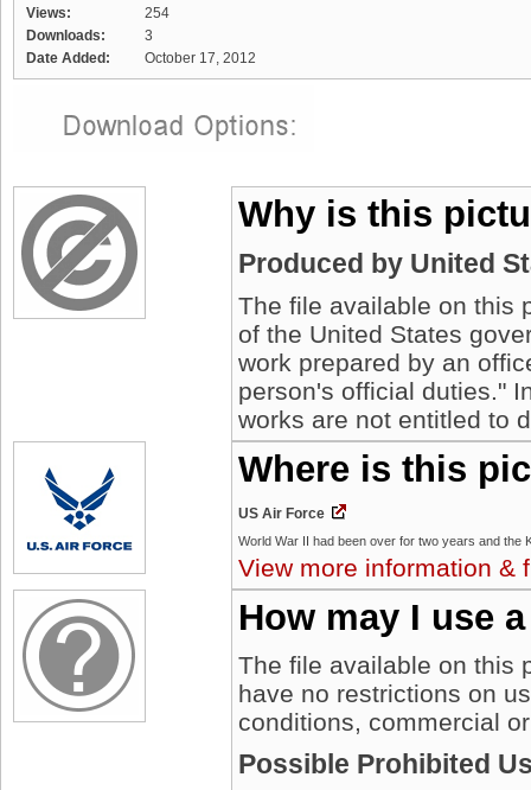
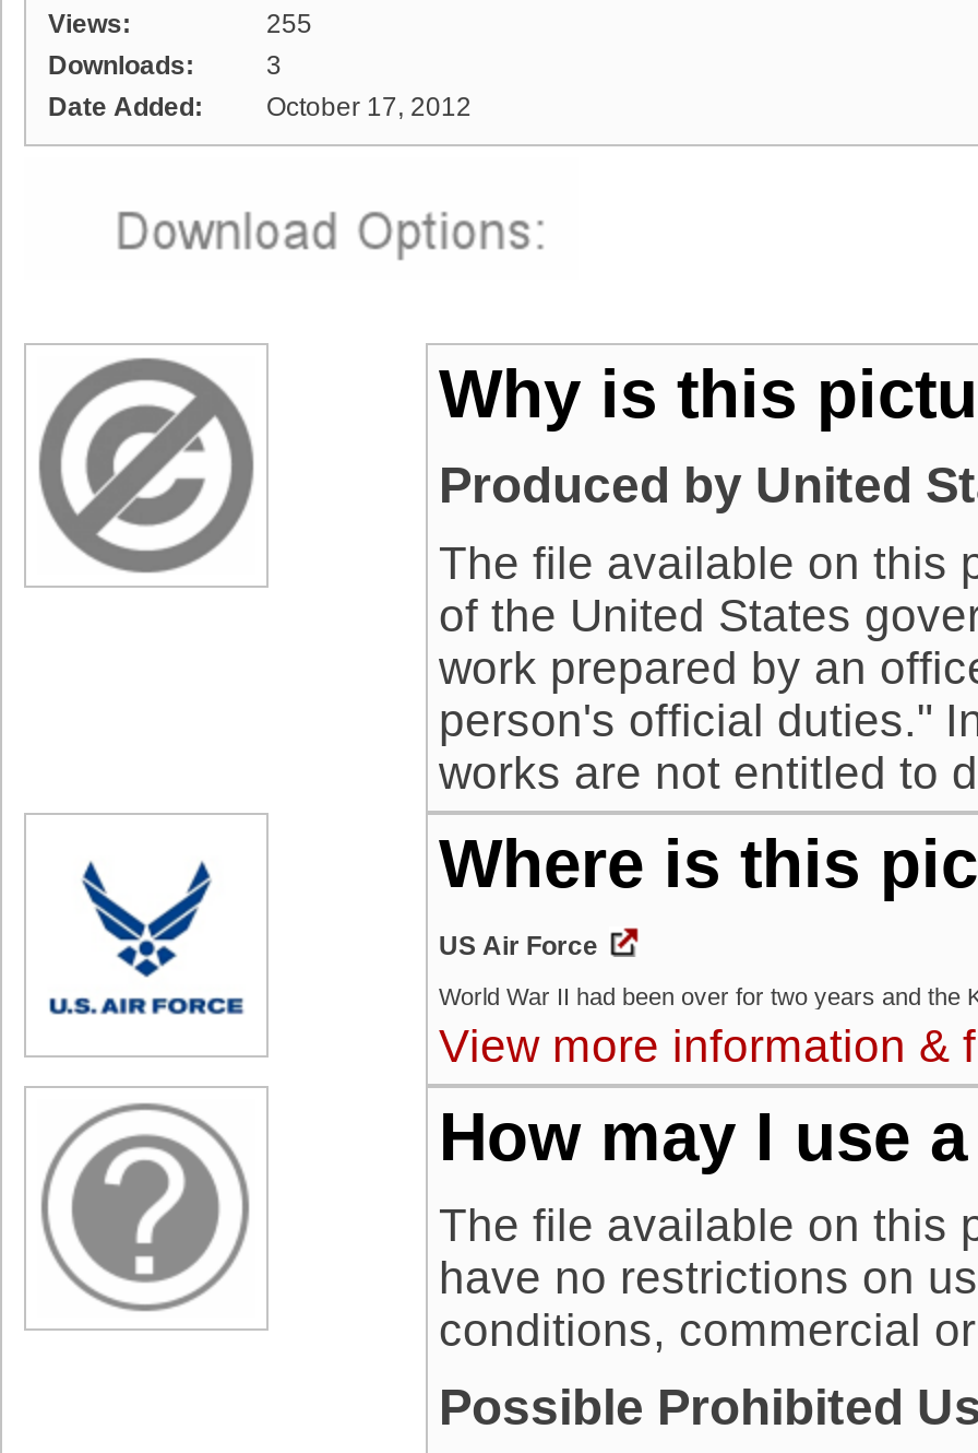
[145,5,169,21] 254 -> [266,9,312,39] 255

